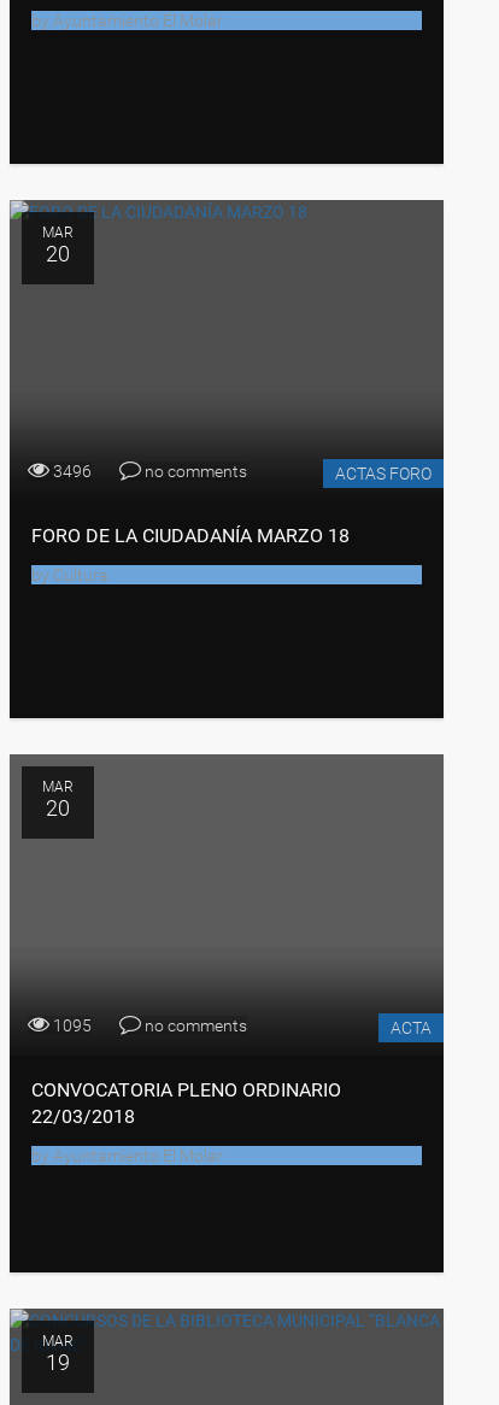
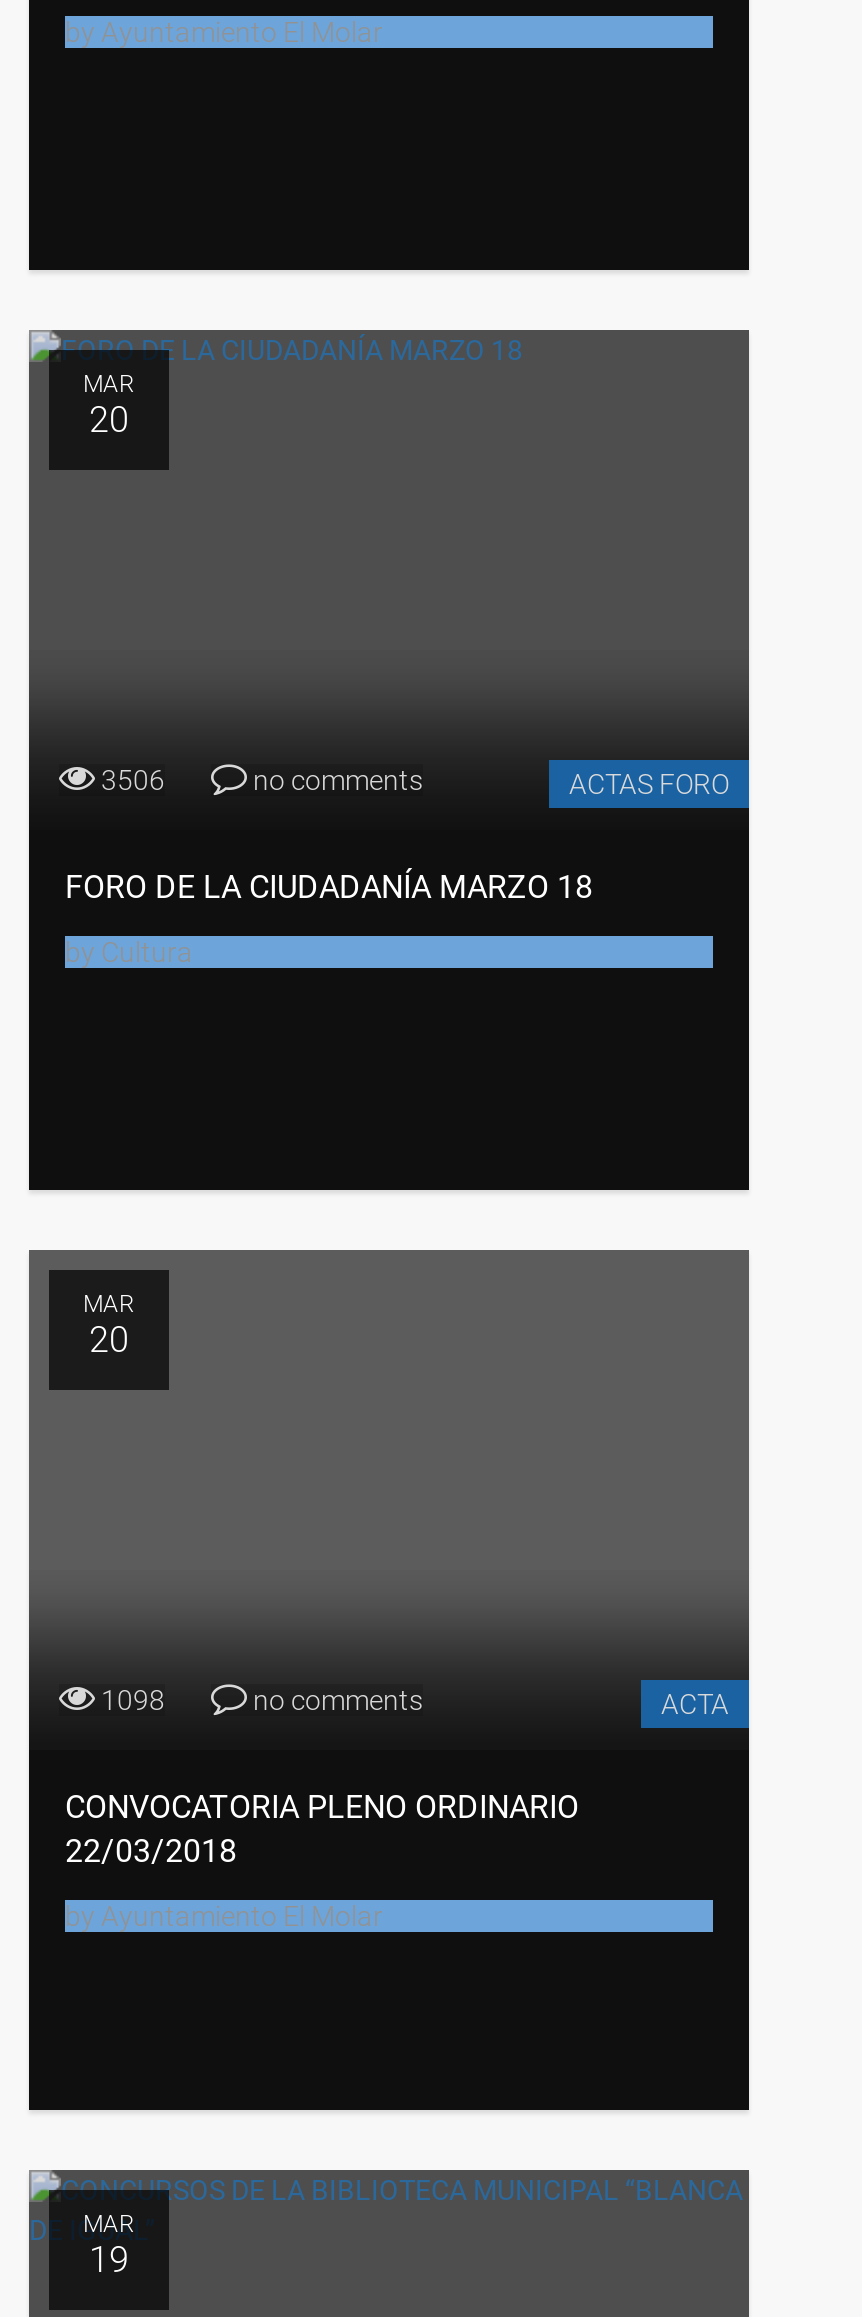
[49,462,92,481] 3496 -> [95,764,165,796] 3506
[49,1016,92,1035] 1095 -> [95,1684,165,1716] 1098

